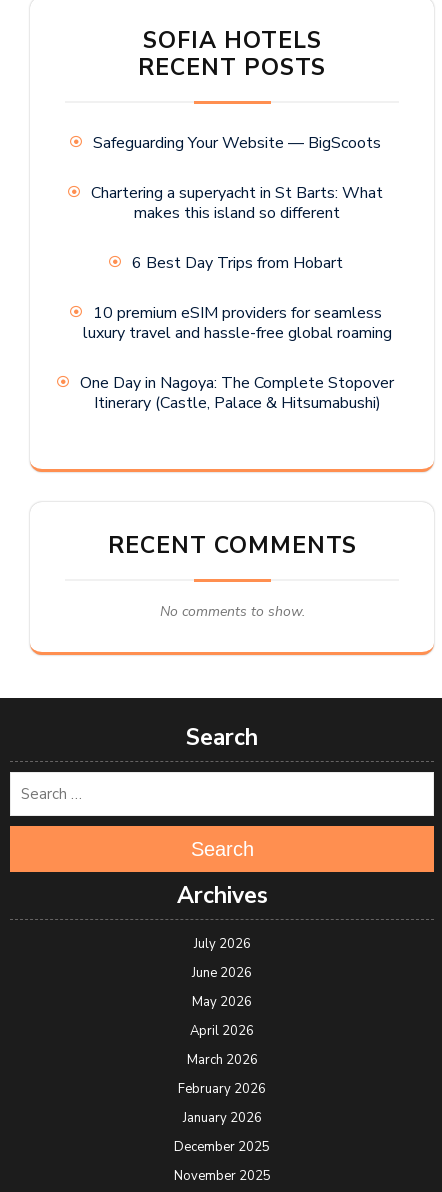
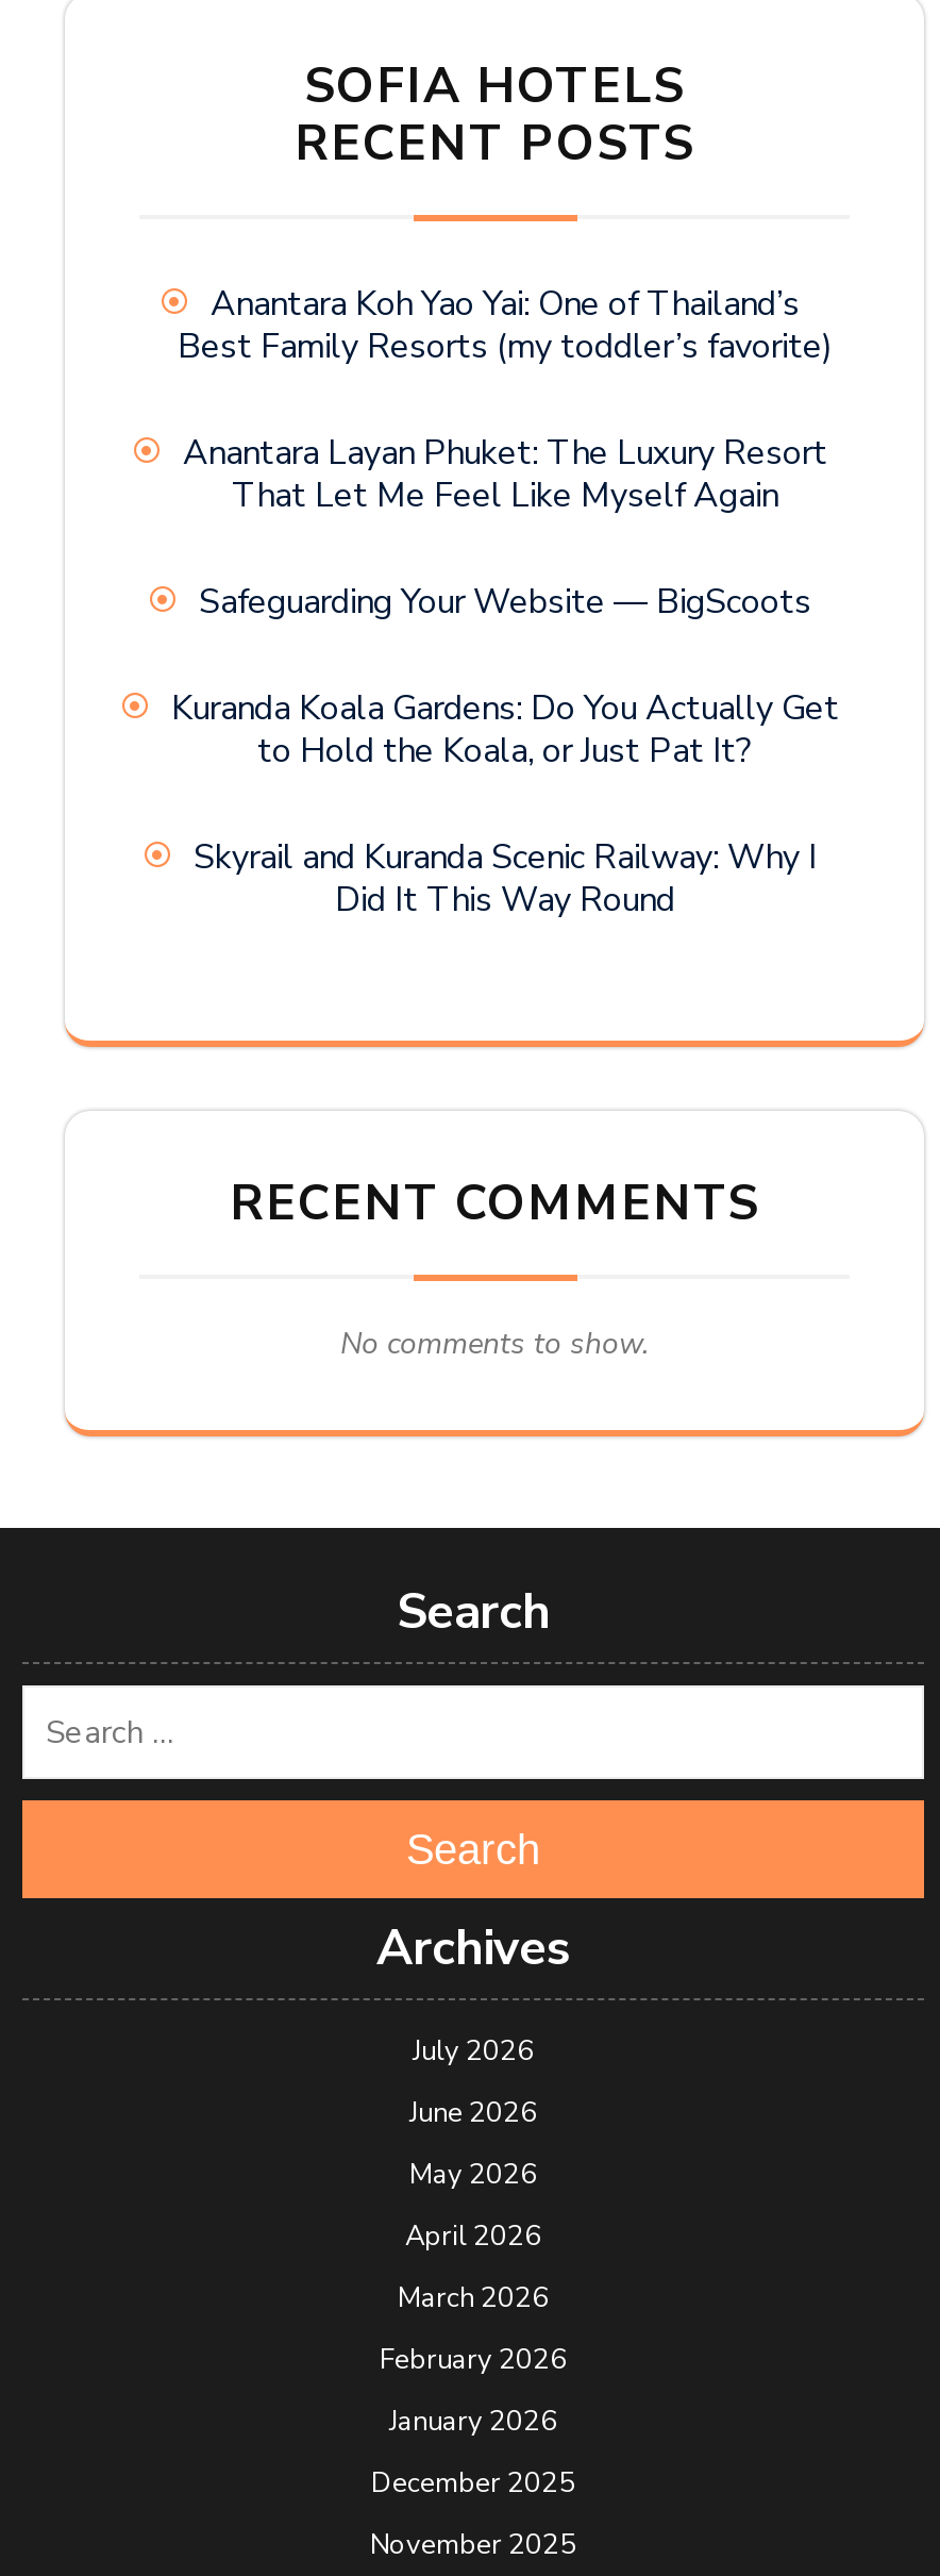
none -> [178,281,833,519] Anantara Koh Yao Yai: One of Thailand’s | Best Family Resorts (my toddler’s favorite) | Anantara Layan Phuket: The Luxury Resort | That Let Me Feel Like Myself Again
moved [93,132,381,154] -> [199,579,811,626]: Safeguarding Your Website — BigScoots
[80,182,394,414] Chartering a superyacht in St Barts: What | makes this island so different | 6 Best Day Trips from Hobart | 10 premium eSIM providers for seamless | luxury travel and hassle-free global roaming | One Day in Nagoya: The Complete Stopover | Itinerary (Castle, Palace & Hitsumabushi) -> [171,685,839,924] Kuranda Koala Gardens: Do You Actually Get | to Hold the Koala, or Just Pat It? | Skyrail and Kuranda Scenic Railway: Why I | Did It This Way Round

